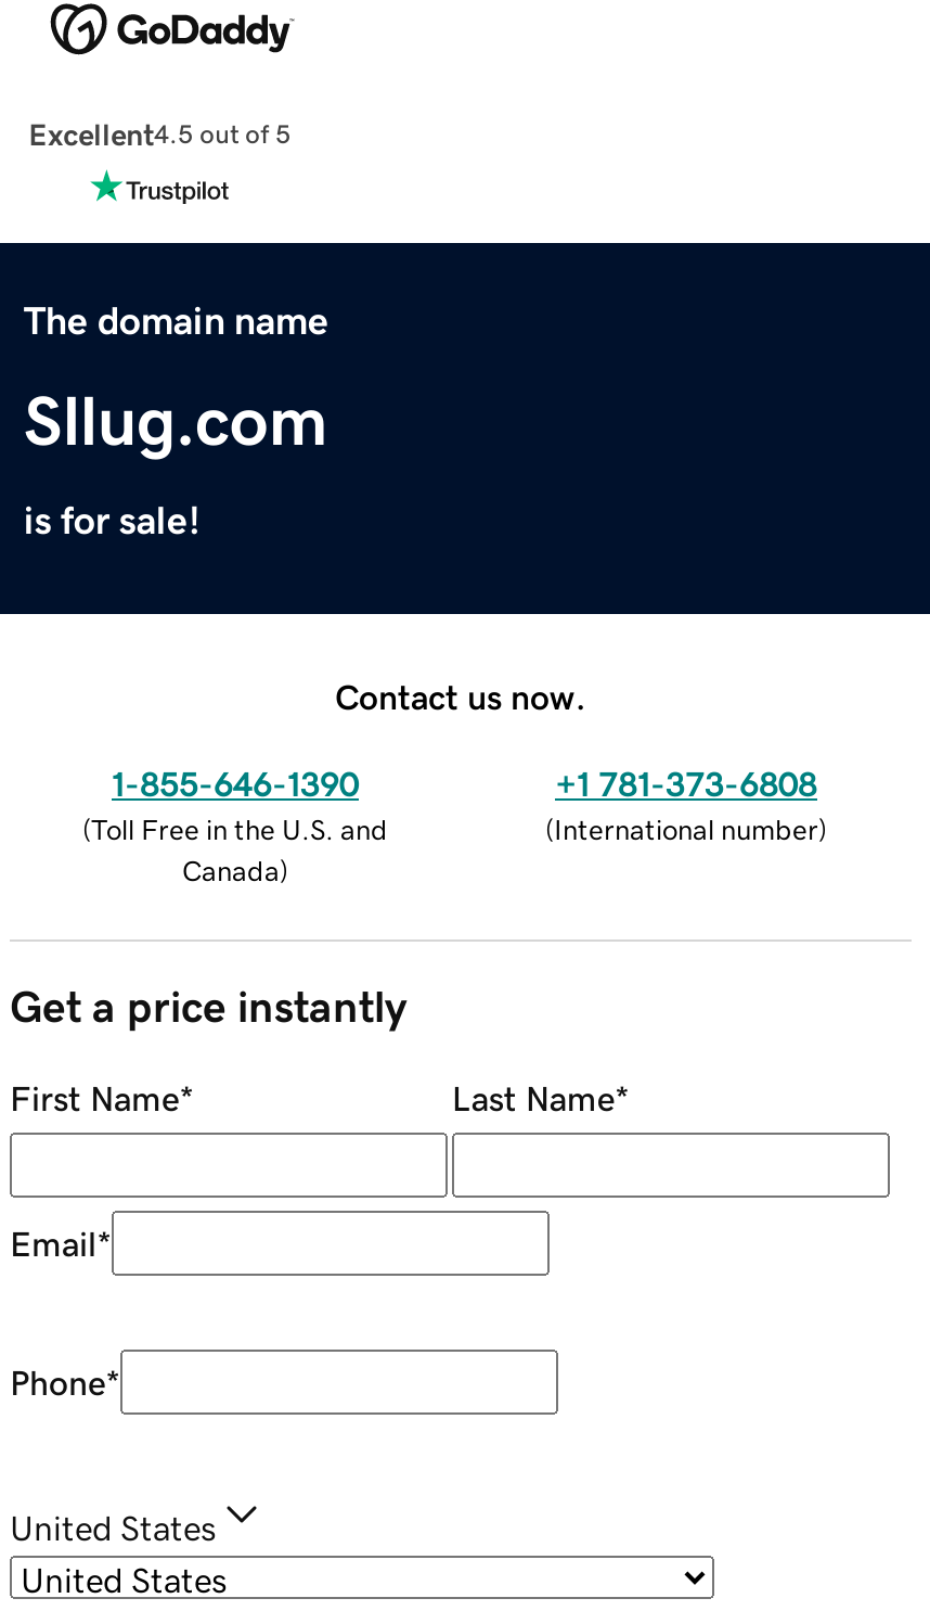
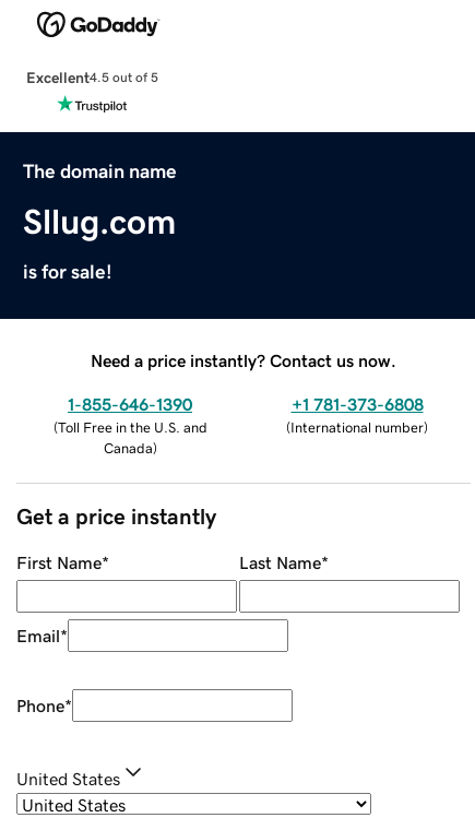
[335,678,586,713] Contact us now. -> [91,351,396,369] Need a price instantly? Contact us now.

